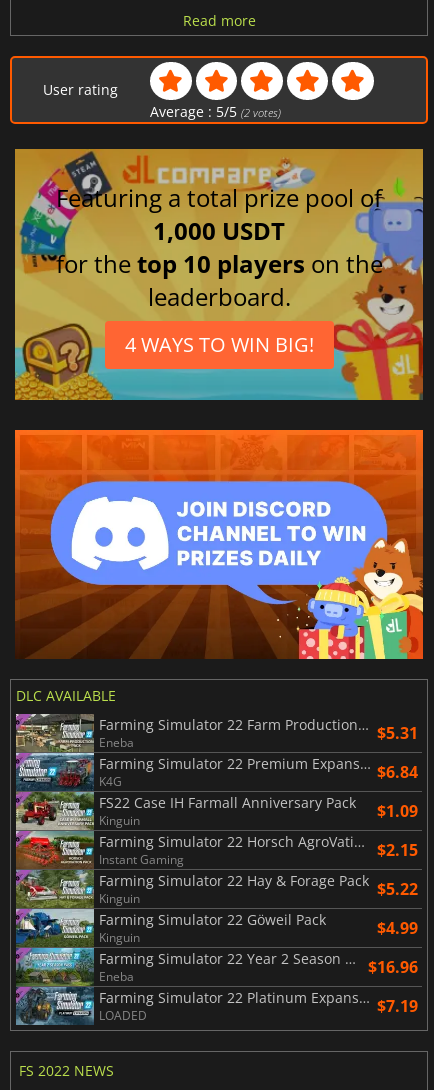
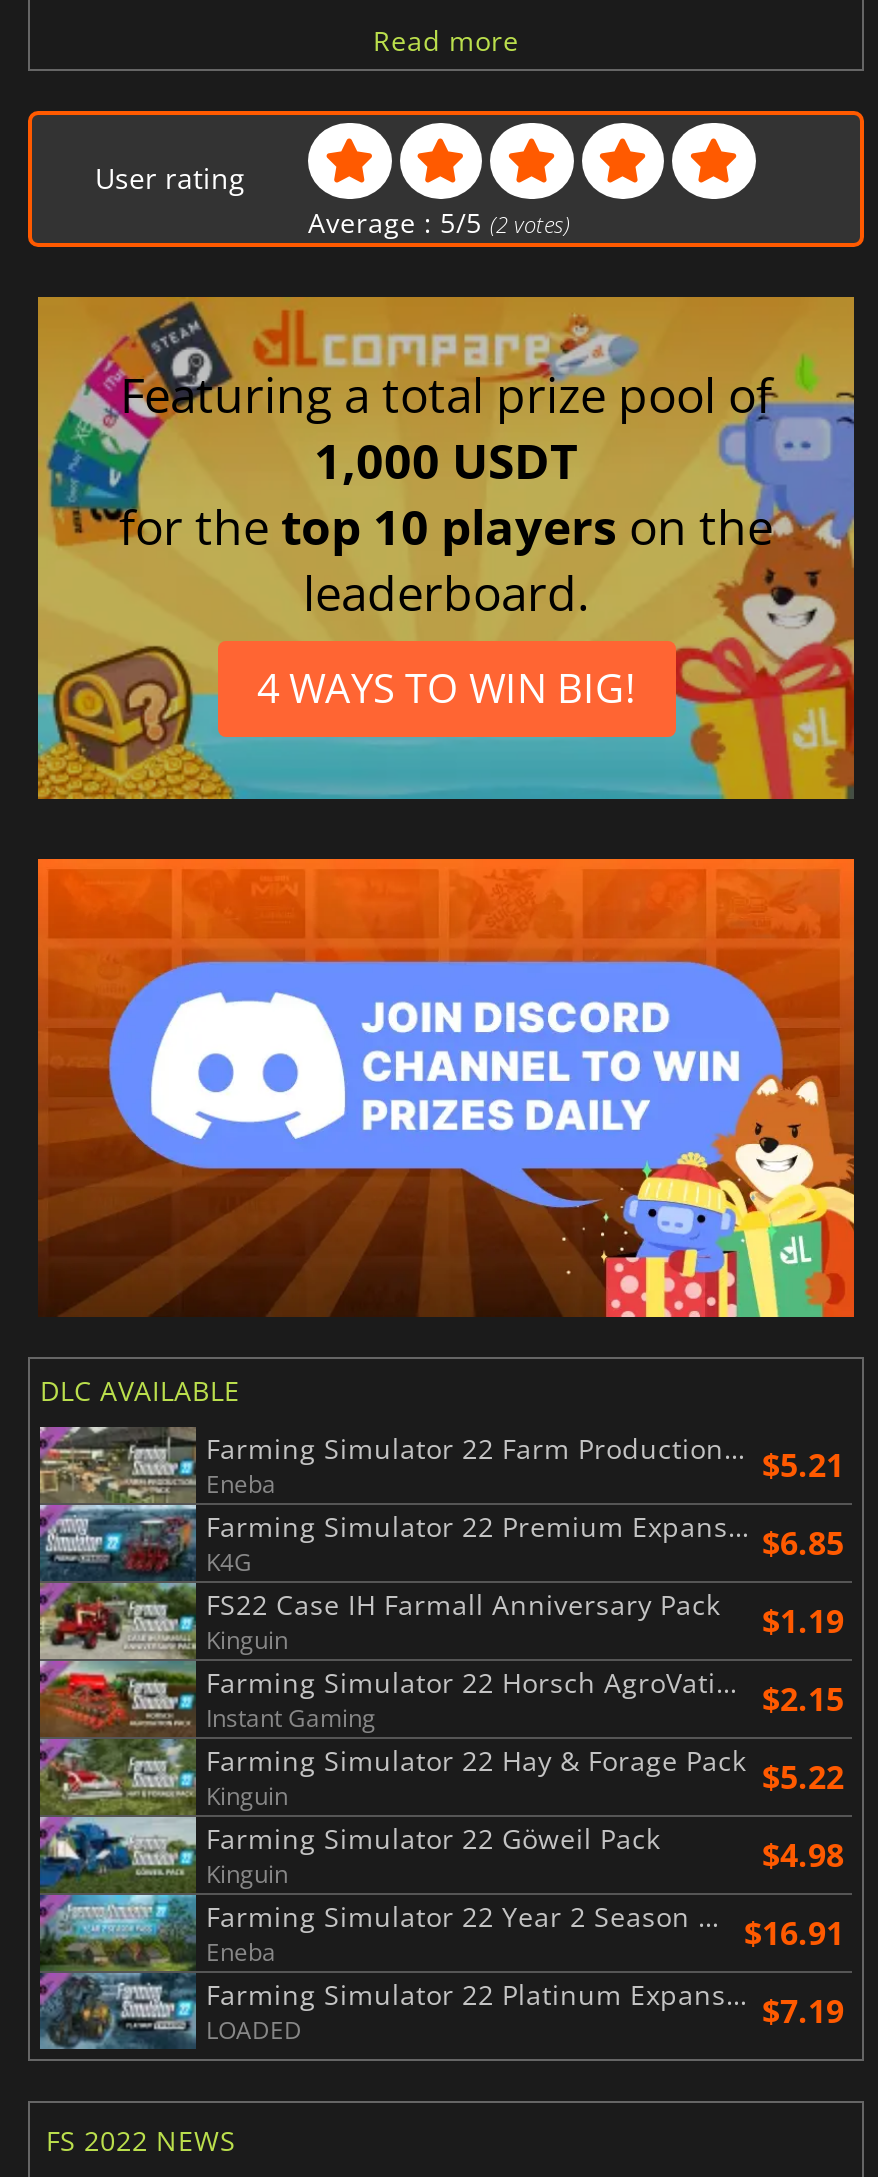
[377,722,418,744] $5.31 -> [762,1443,844,1487] $5.21
[377,761,418,783] $6.84 -> [762,1521,844,1565] $6.85
[99,793,418,822] FS22 Case IH Farmall Anniversary Pack $1.09 -> [206,1585,844,1643] FS22 Case IH Farmall Anniversary Pack $1.19
[377,917,418,939] $4.99 -> [762,1833,844,1877] $4.98
[368,956,418,978] $16.96 -> [744,1911,844,1955] $16.91

